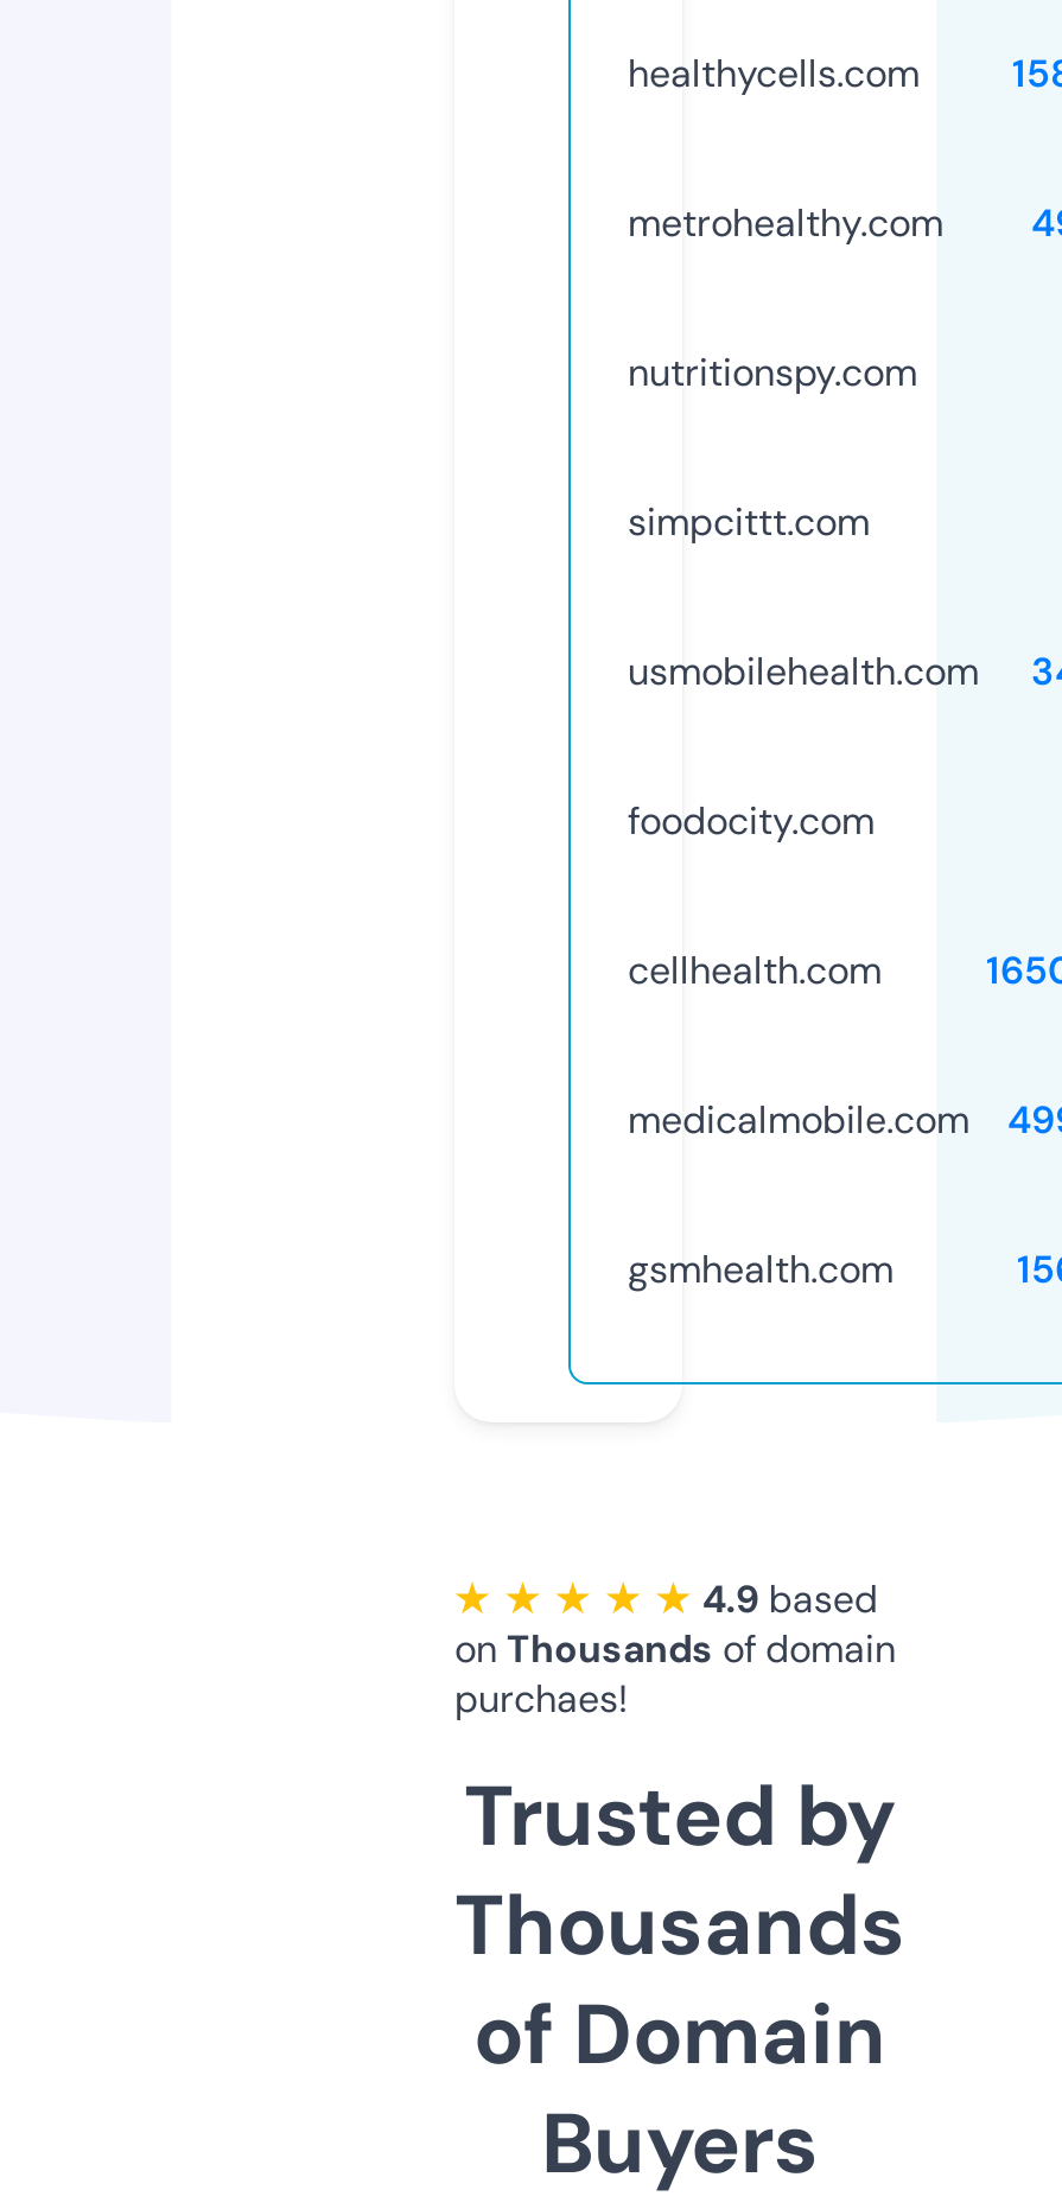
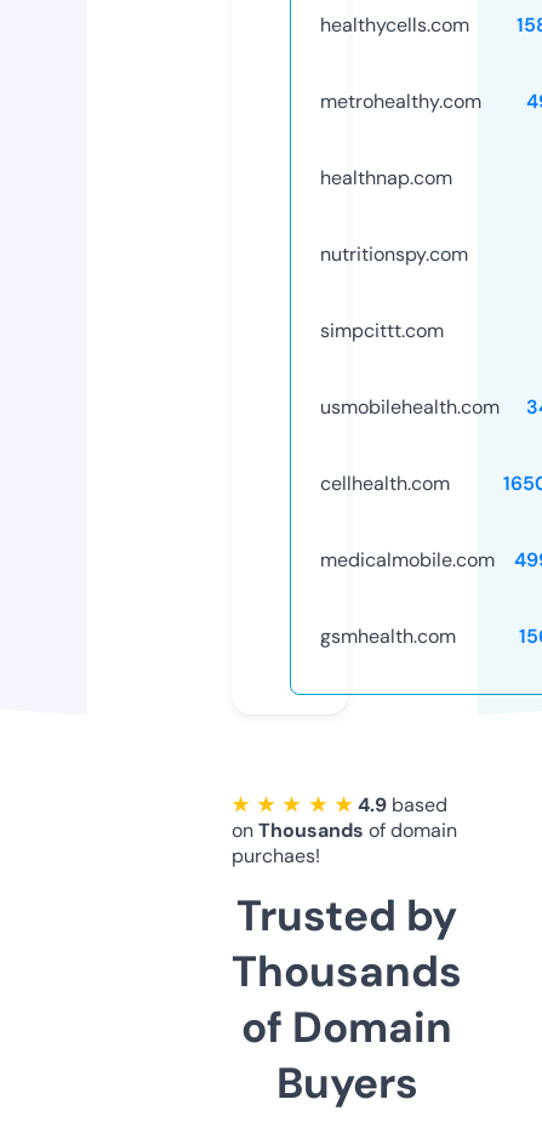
none -> [320,165,452,190] healthnap.com
moved [628,347,979,696] -> [320,241,500,419]: nutritionspy.com | simpcittt.com | usmobilehealth.com
[628,796,875,845] foodocity.com -> none

